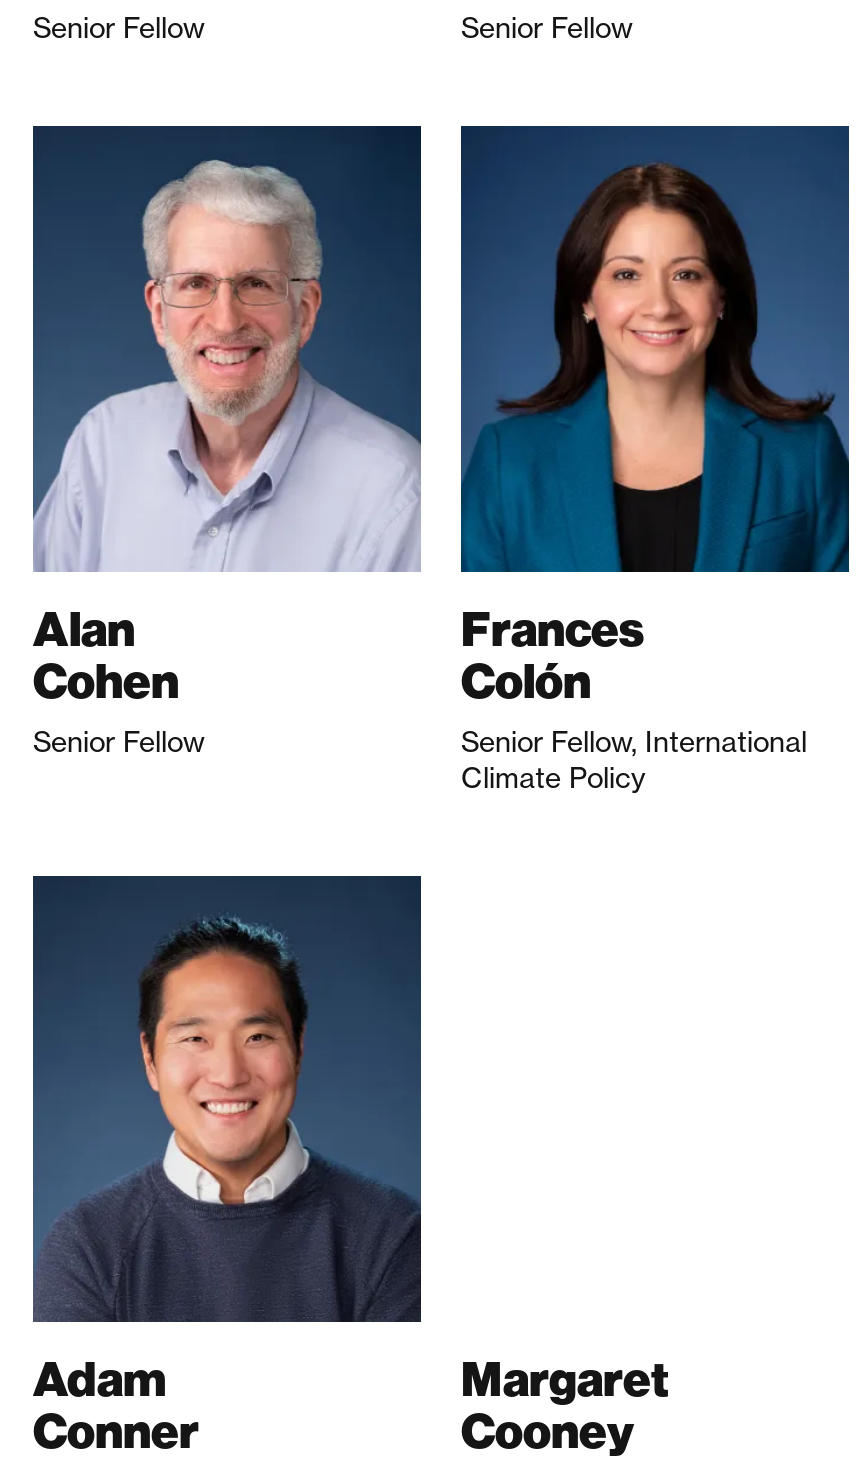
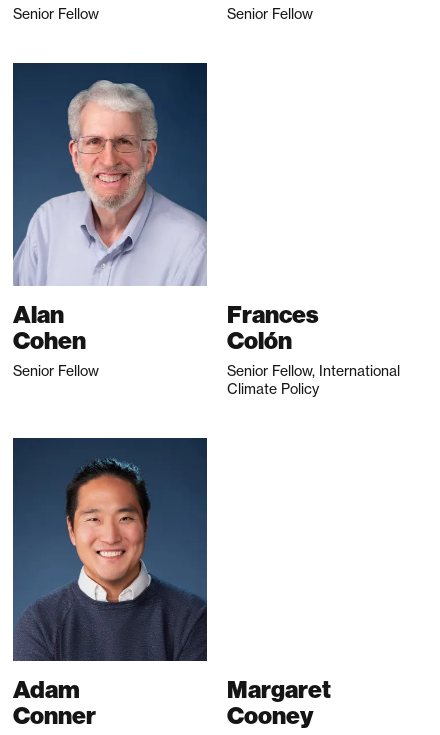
[459,124,851,574] [image] -> none

